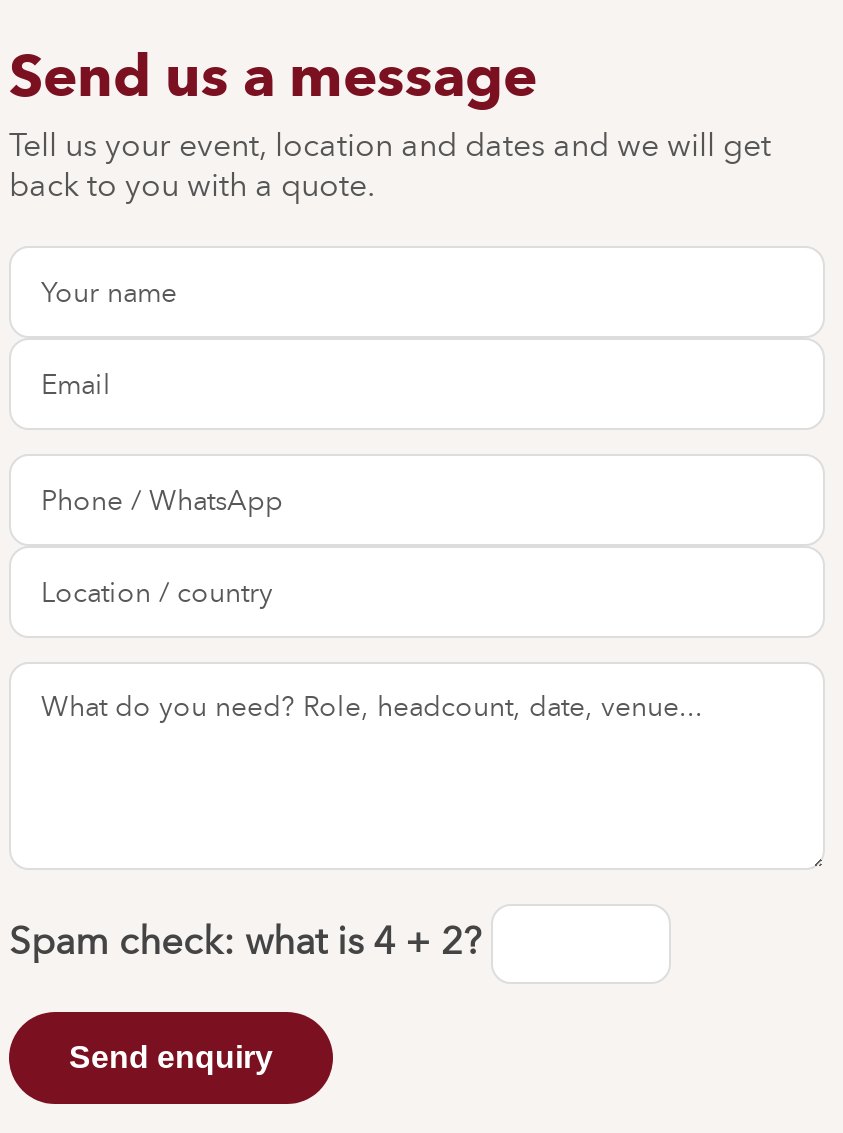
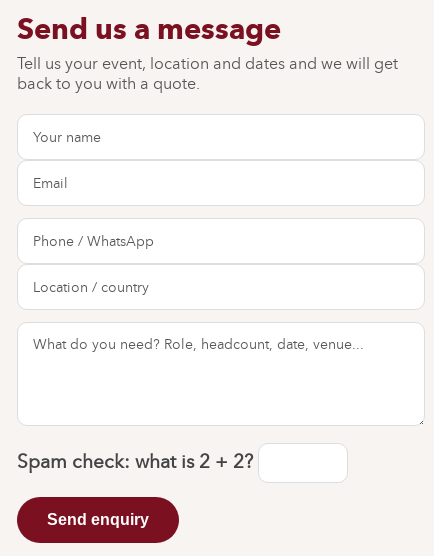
[9,918,491,964] Spam check: what is 4 + 2? -> [17,450,258,473] Spam check: what is 2 + 2?

